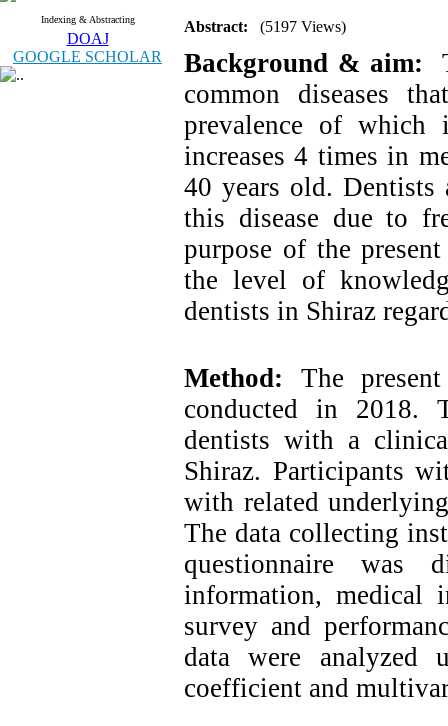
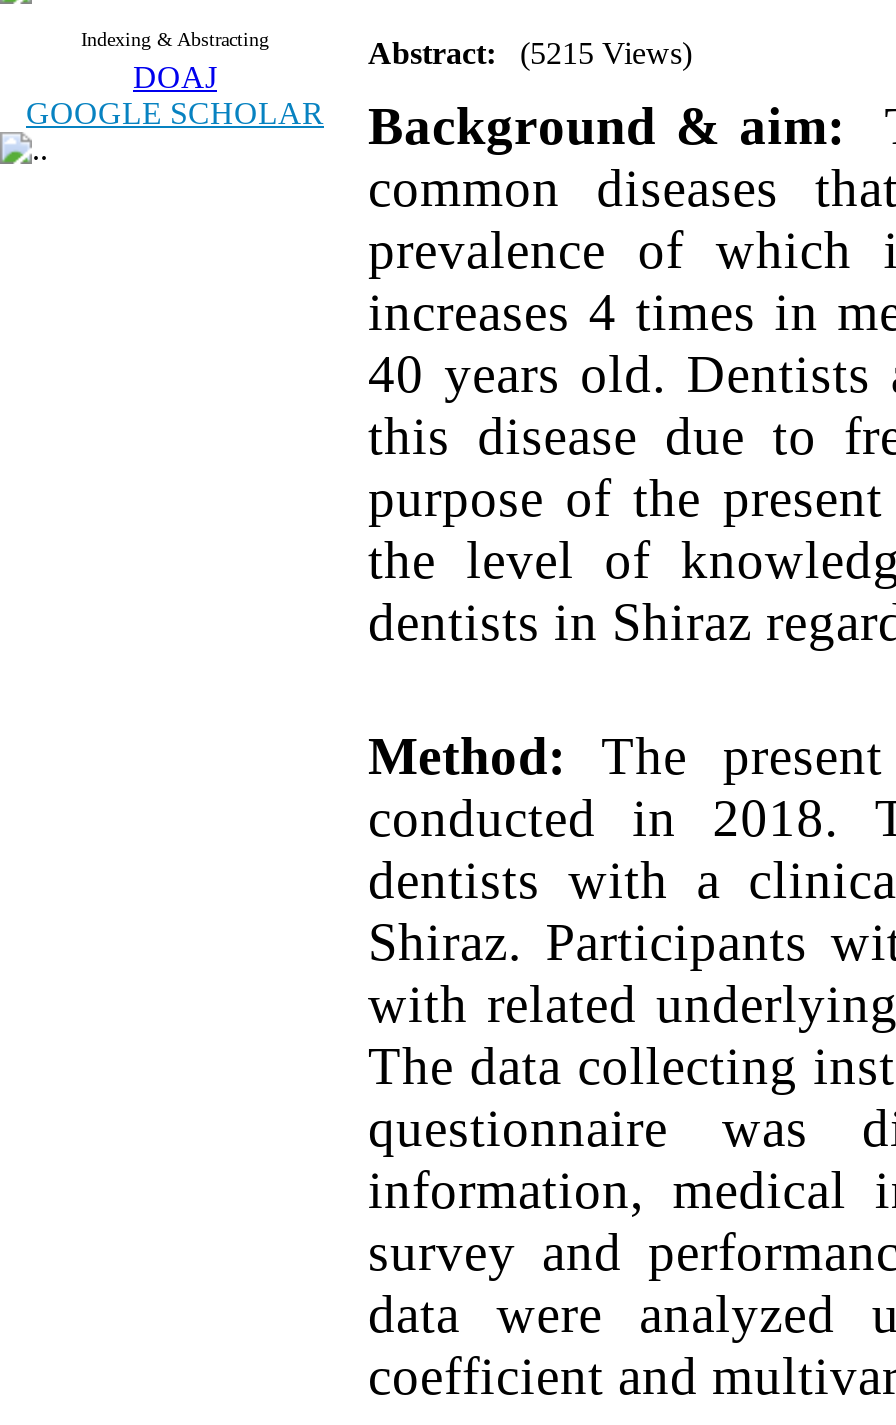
[184,18,346,35] Abstract: (5197 Views) -> [368,36,692,70] Abstract: (5215 Views)

